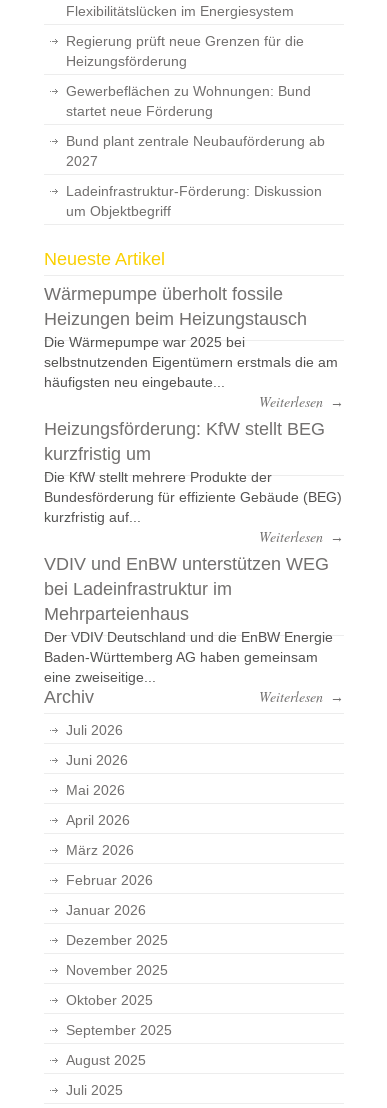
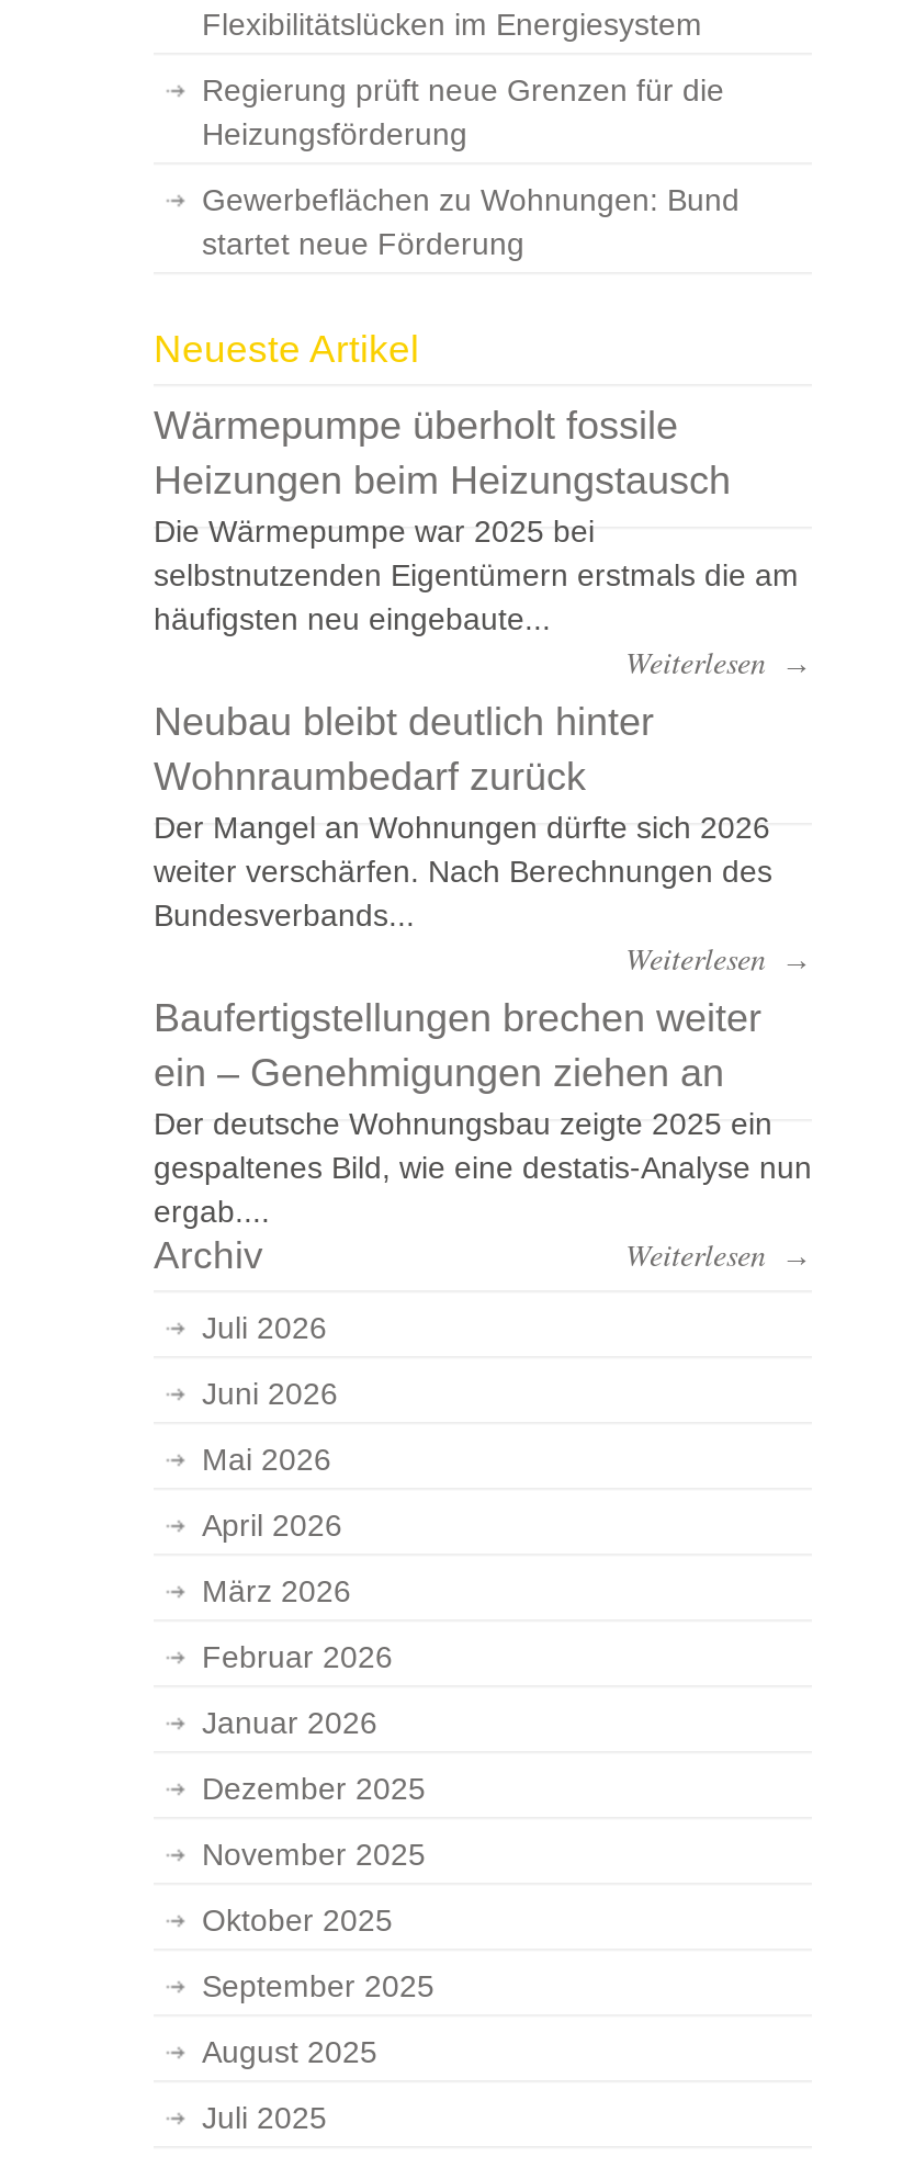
[66,133,325,219] Bund plant zentrale Neubauförderung ab | 2027 | Ladeinfrastruktur-Förderung: Diskussion | um Objektbegriff -> none
[44,419,342,525] Heizungsförderung: KfW stellt BEG | kurzfristig um | Die KfW stellt mehrere Produkte der | Bundesförderung für effiziente Gebäude (BEG) | kurzfristig auf... -> [154,700,772,933] Neubau bleibt deutlich hinter | Wohnraumbedarf zurück | Der Mangel an Wohnungen dürfte sich 2026 | weiter verschärfen. Nach Berechnungen des | Bundesverbands...
[44,554,333,685] VDIV und EnBW unterstützen WEG | bei Ladeinfrastruktur im | Mehrparteienhaus | Der VDIV Deutschland und die EnBW Energie | Baden-Württemberg AG haben gemeinsam | eine zweiseitige... -> [154,996,812,1229] Baufertigstellungen brechen weiter | ein – Genehmigungen ziehen an | Der deutsche Wohnungsbau zeigte 2025 ein | gespaltenes Bild, wie eine destatis-Analyse nun | ergab....

